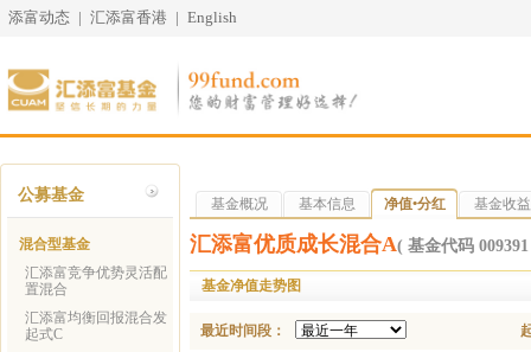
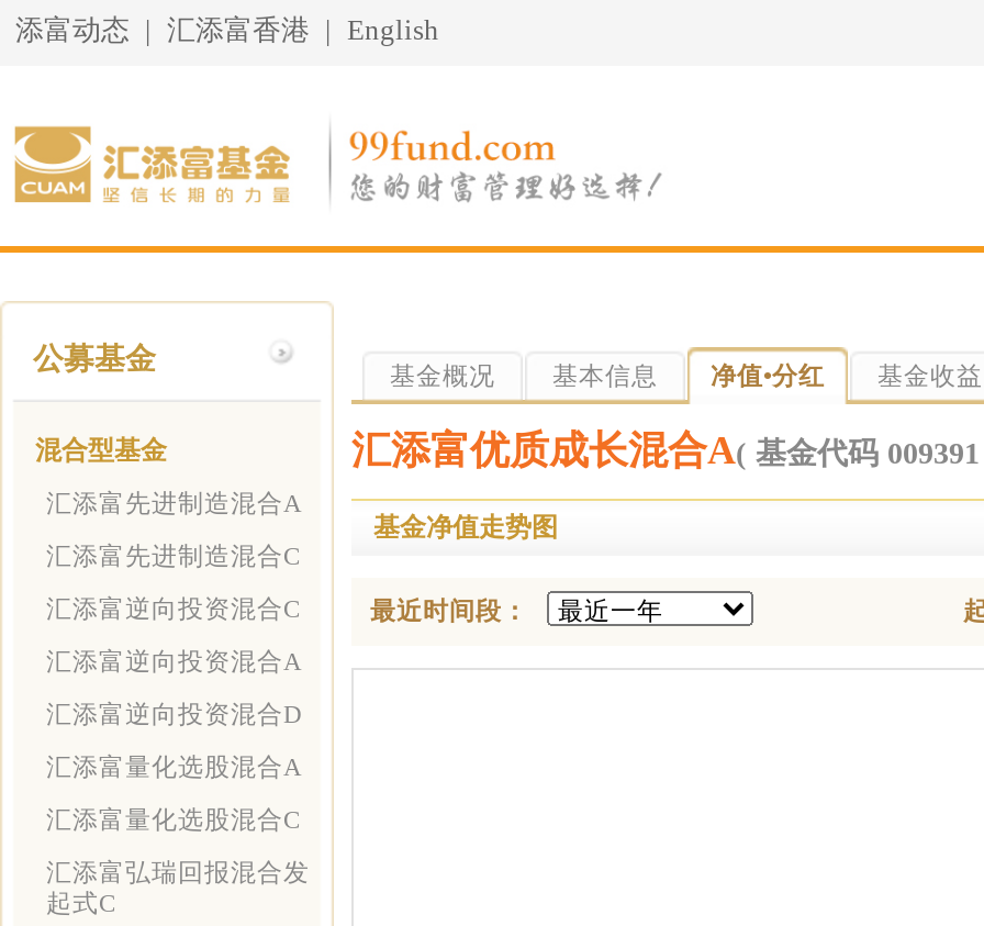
[25,265,167,325] 汇添富竞争优势灵活配 | 置混合 | 汇添富均衡回报混合发 -> [46,490,310,885] 汇添富先进制造混合A | 汇添富先进制造混合C | 汇添富逆向投资混合C | 汇添富逆向投资混合A | 汇添富逆向投资混合D | 汇添富量化选股混合A | 汇添富量化选股混合C | 汇添富弘瑞回报混合发

